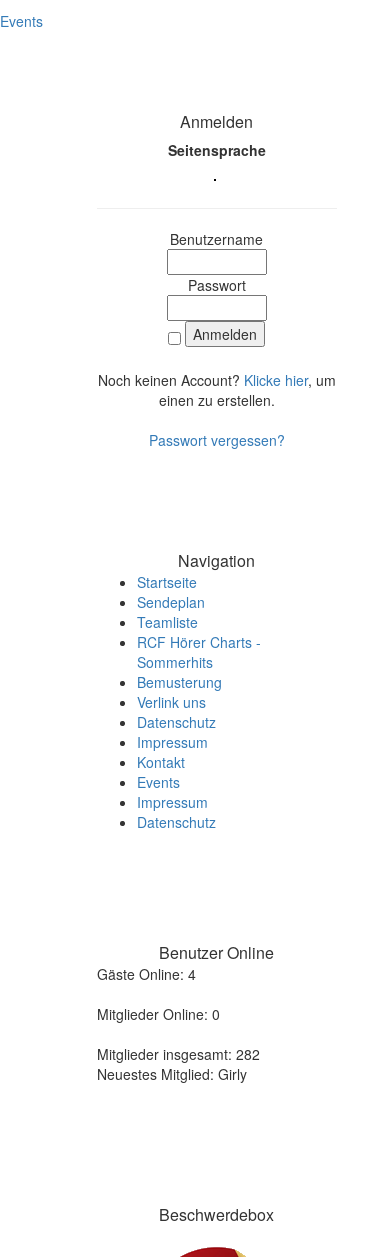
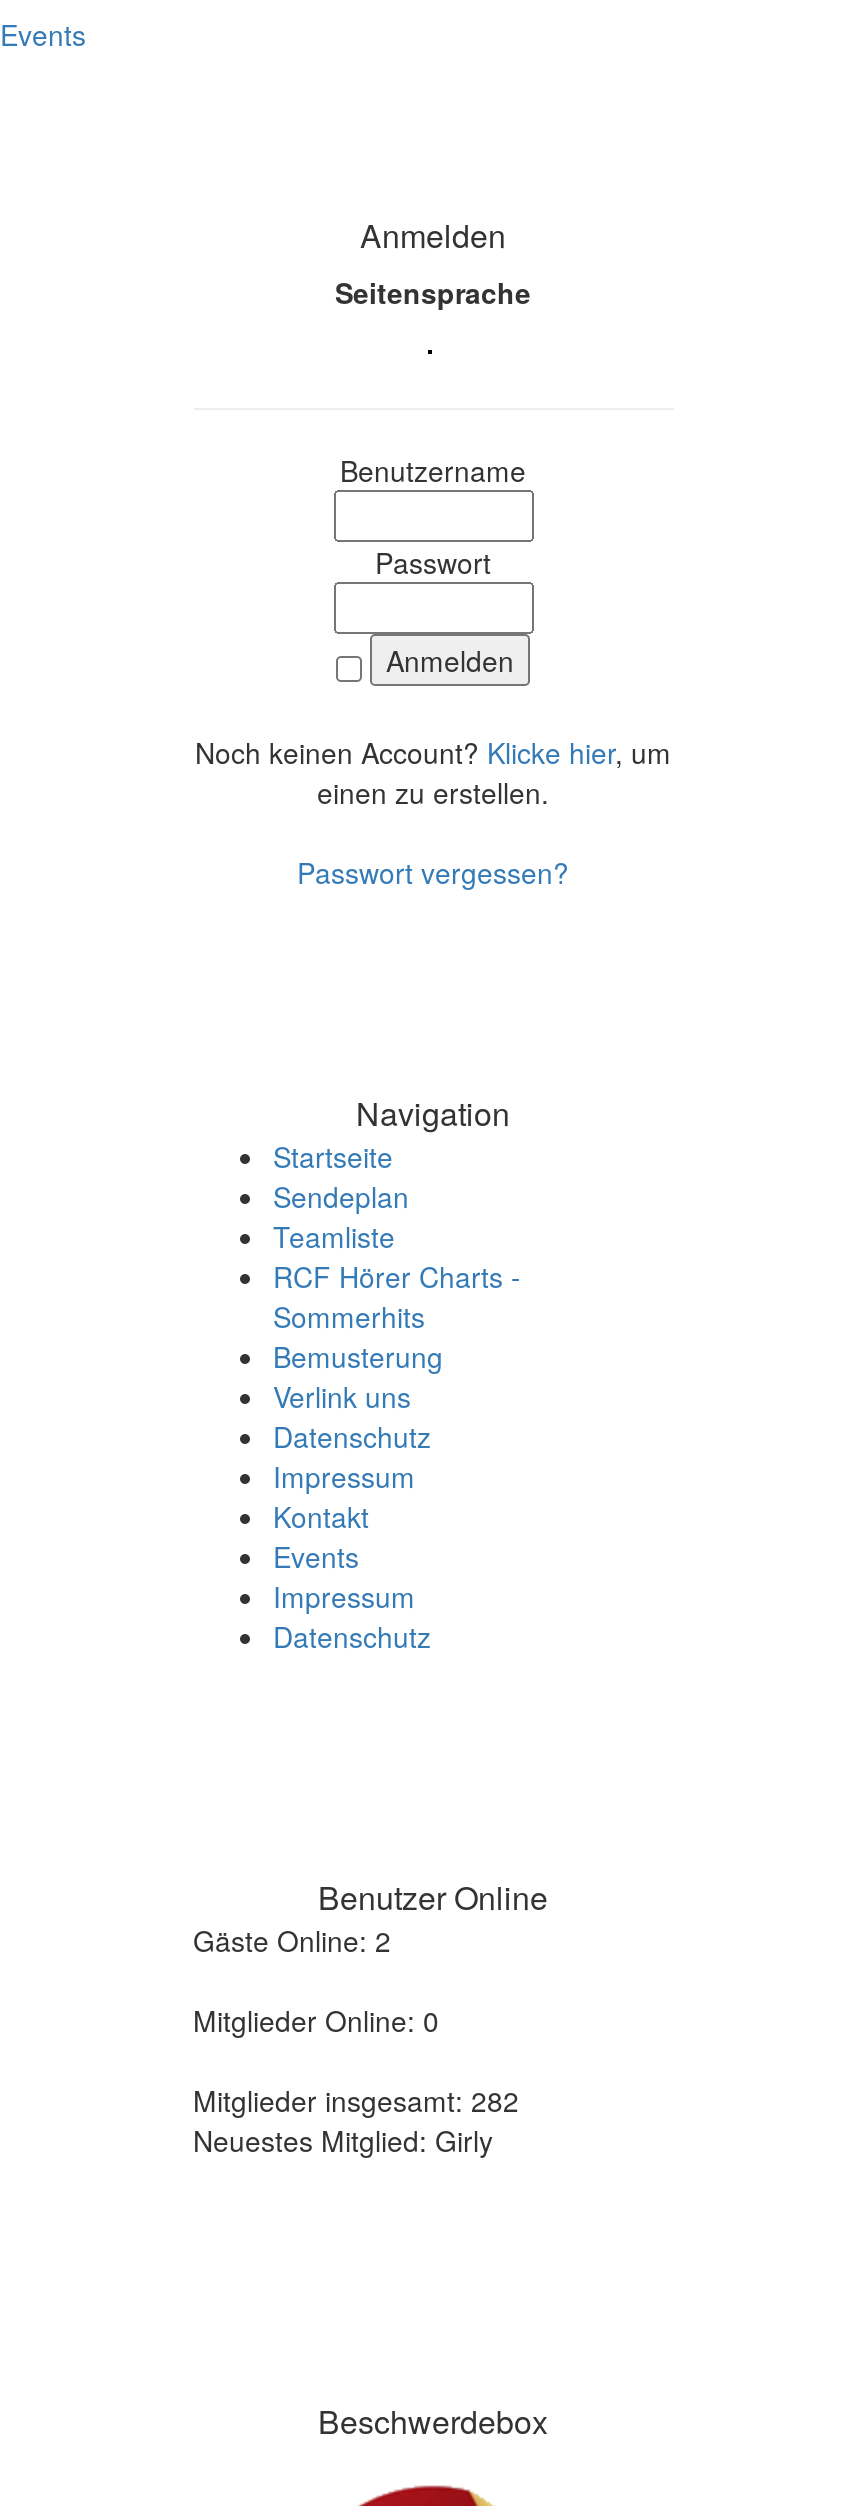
[96,964,195,984] Gäste Online: 4 -> [193,1920,391,1960] Gäste Online: 2

